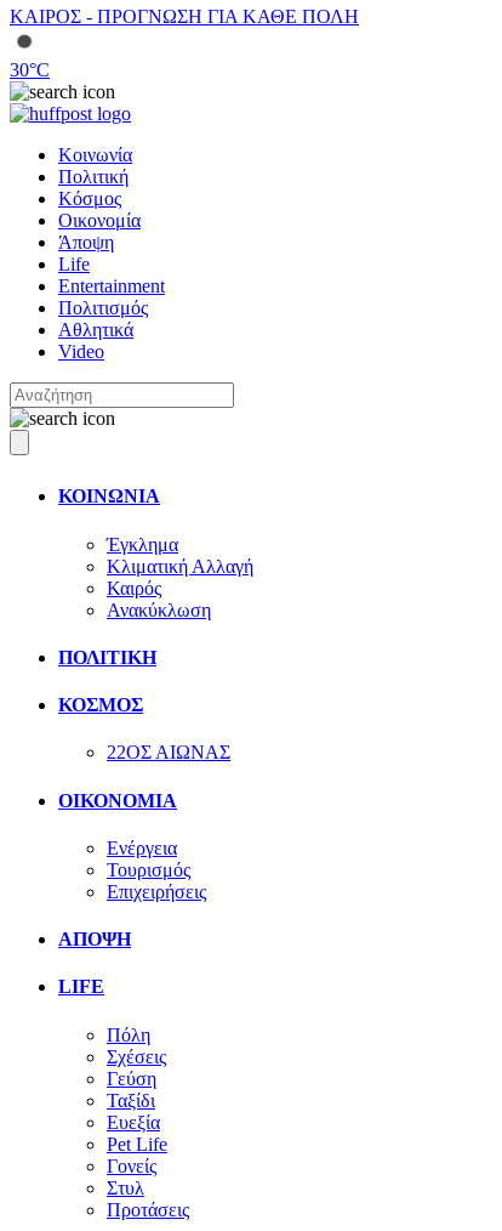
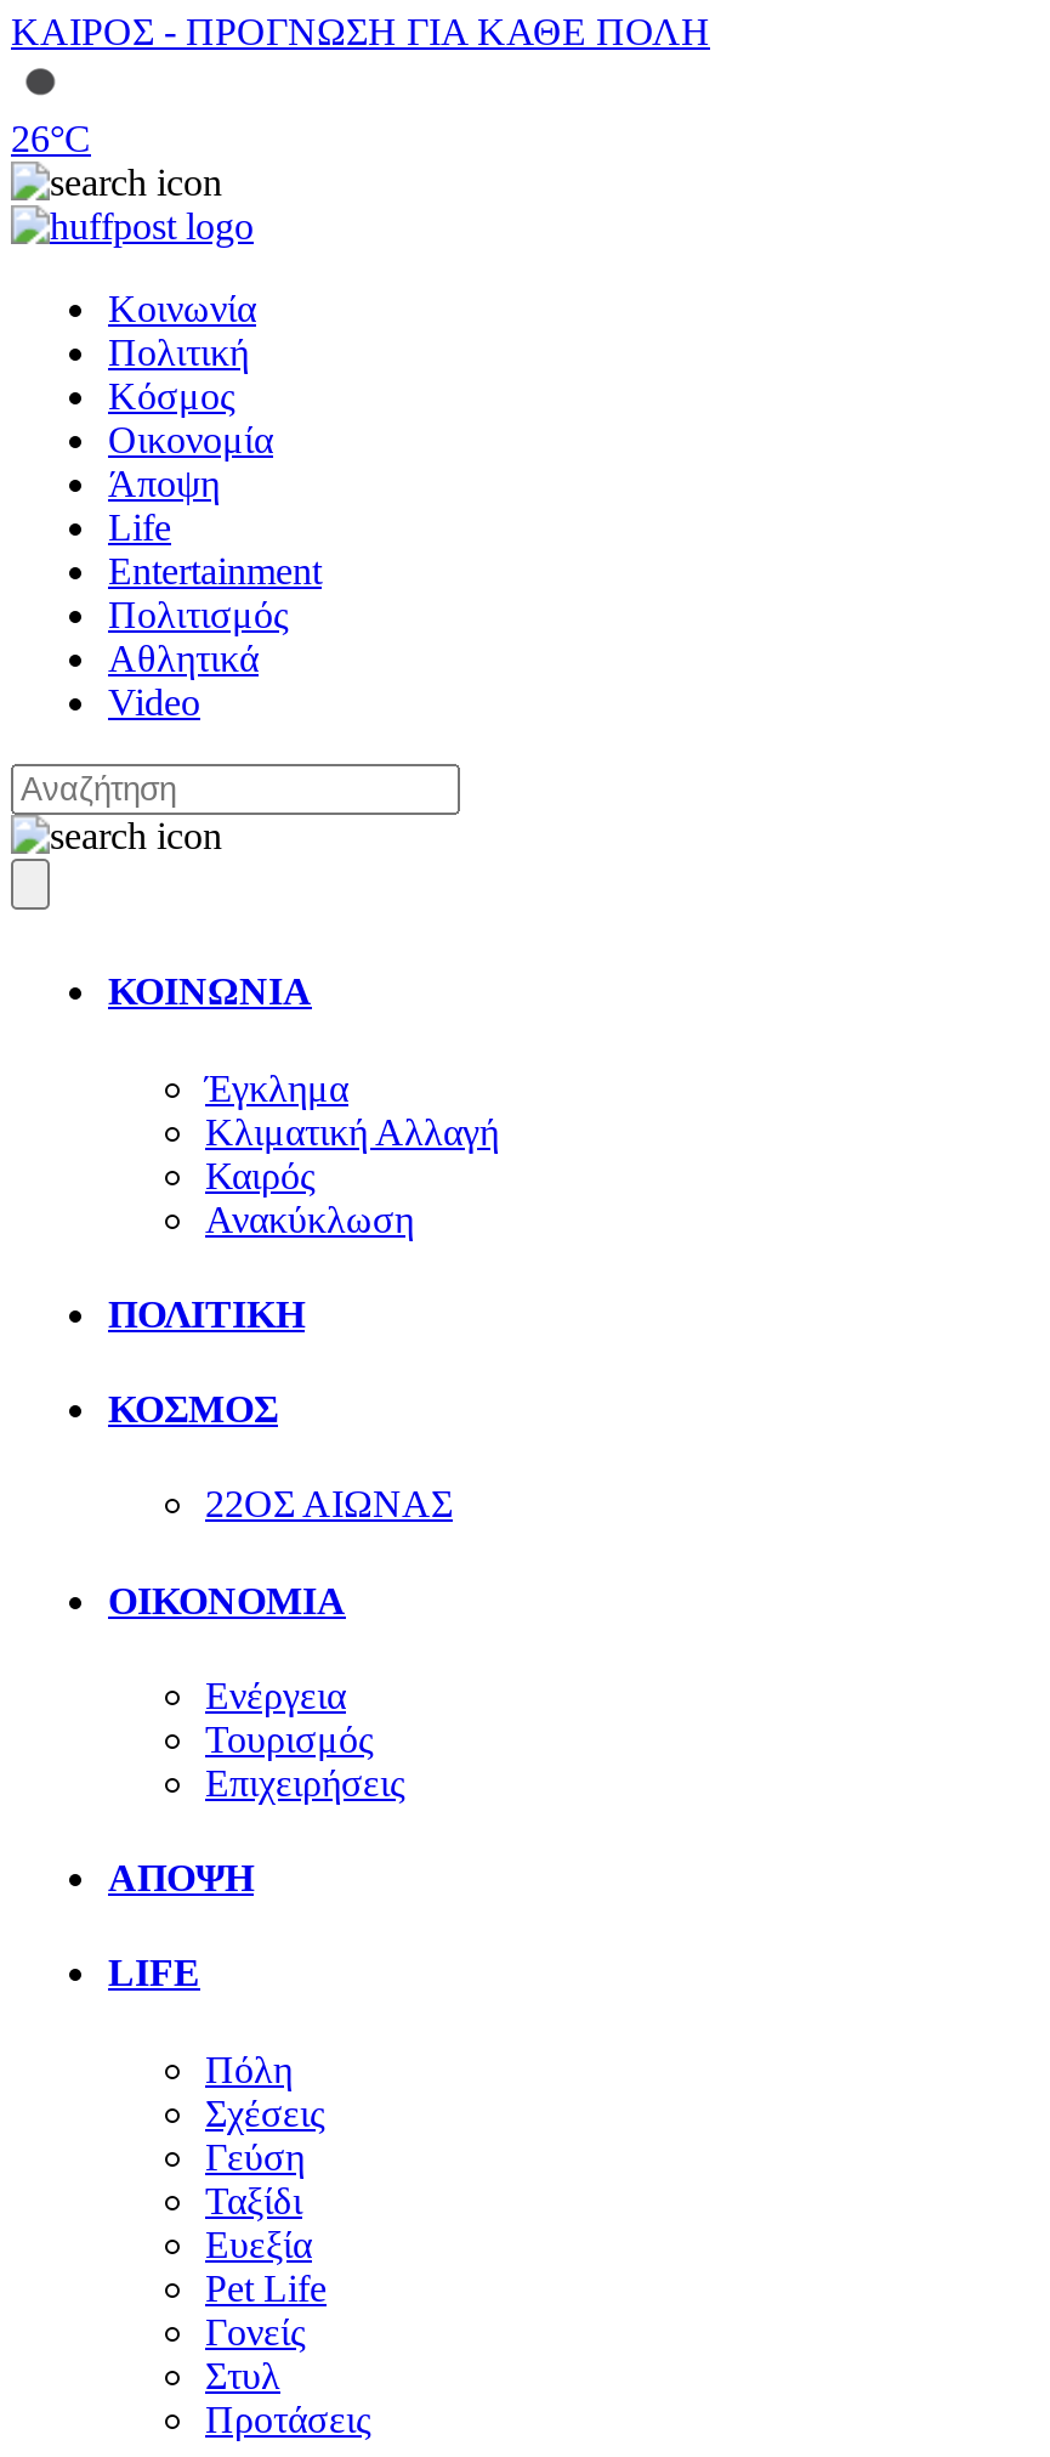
[10,59,50,80] 30°C -> [11,118,91,159] 26°C

